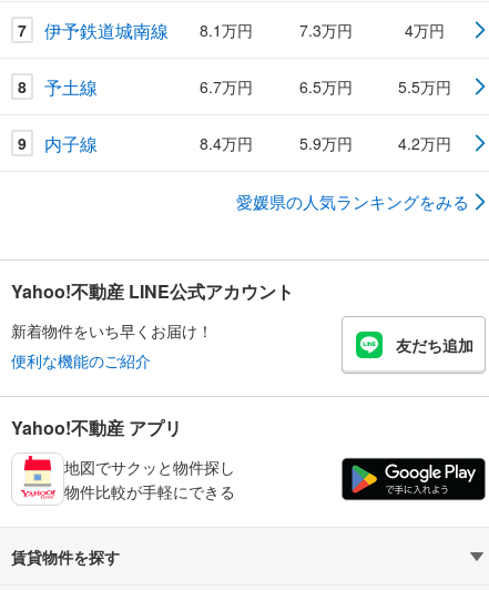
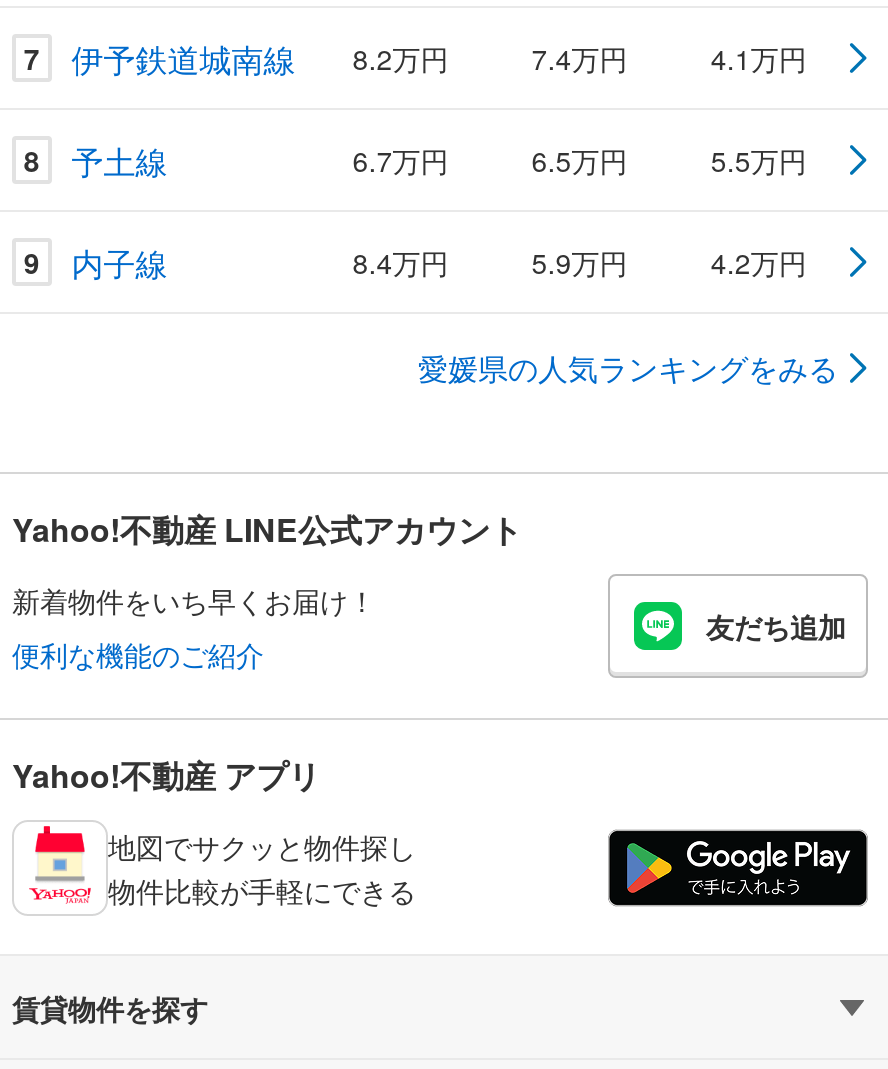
[18,17,253,43] 7 伊予鉄道城南線 8.1万円 -> [24,35,449,81] 7 伊予鉄道城南線 8.2万円
[299,19,352,41] 7.3万円 -> [532,38,628,78] 7.4万円
[405,19,445,41] 4万円 -> [711,38,807,78] 4.1万円

